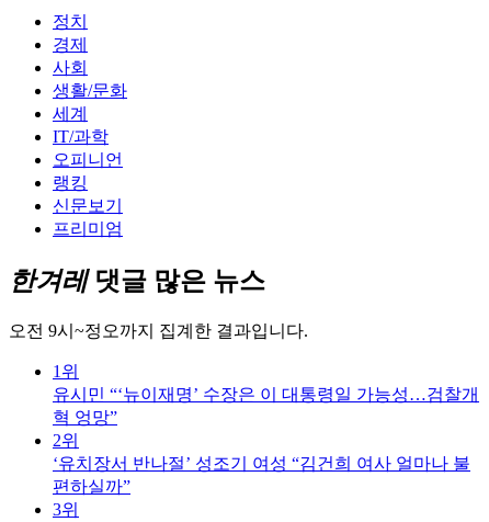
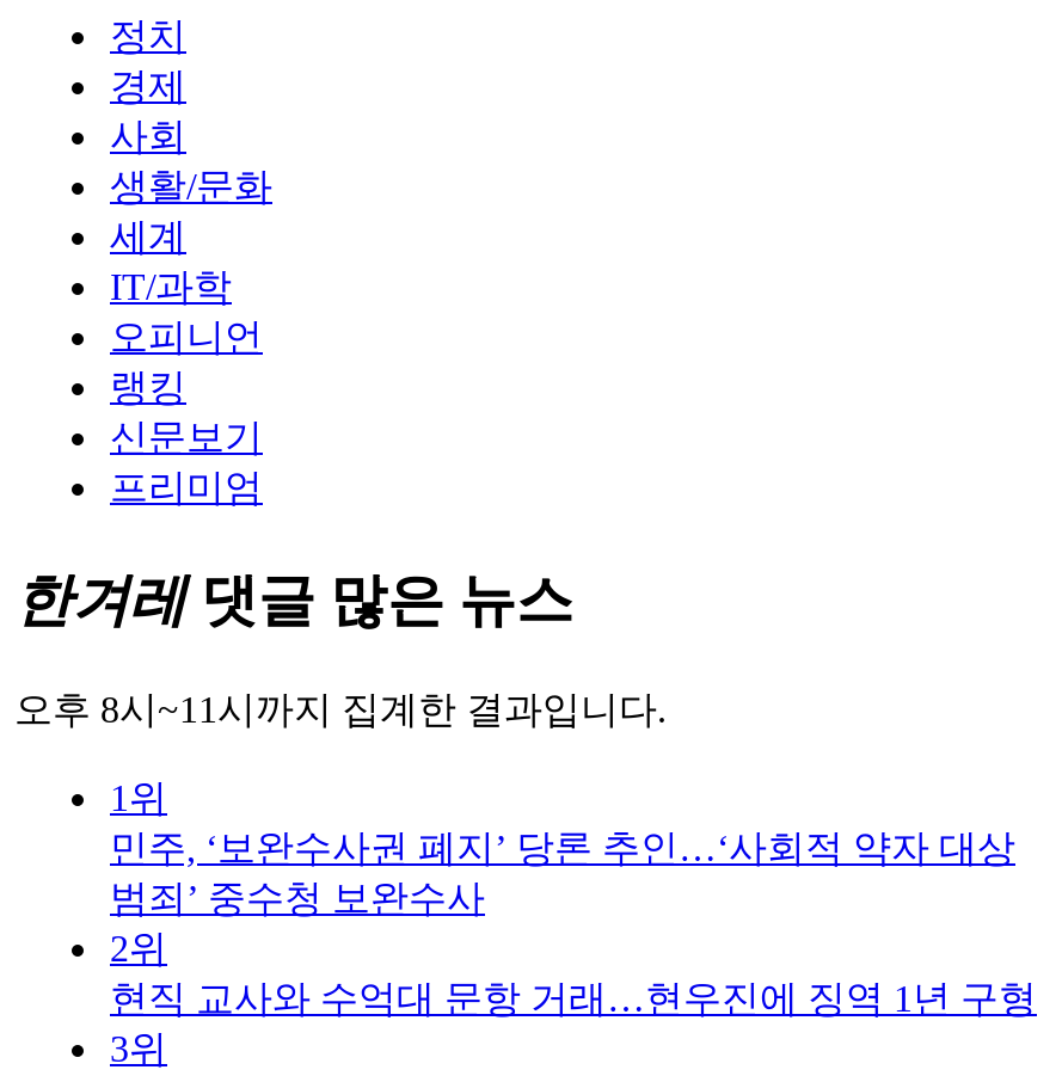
[9,321,308,340] 오전 9시~정오까지 집계한 결과입니다. -> [14,688,667,729] 오후 8시~11시까지 집계한 결과입니다.
[53,385,479,426] 유시민 “‘뉴이재명’ 수장은 이 대통령일 가능성…검찰개 | 혁 엉망” -> [110,827,1015,918] 민주, ‘보완수사권 폐지’ 당론 추인…‘사회적 약자 대상 | 범죄’ 중수청 보완수사
[53,454,470,495] ‘유치장서 반나절’ 성조기 여성 “김건희 여사 얼마나 불 | 편하실까” -> [110,977,1037,1018] 현직 교사와 수억대 문항 거래…현우진에 징역 1년 구형

